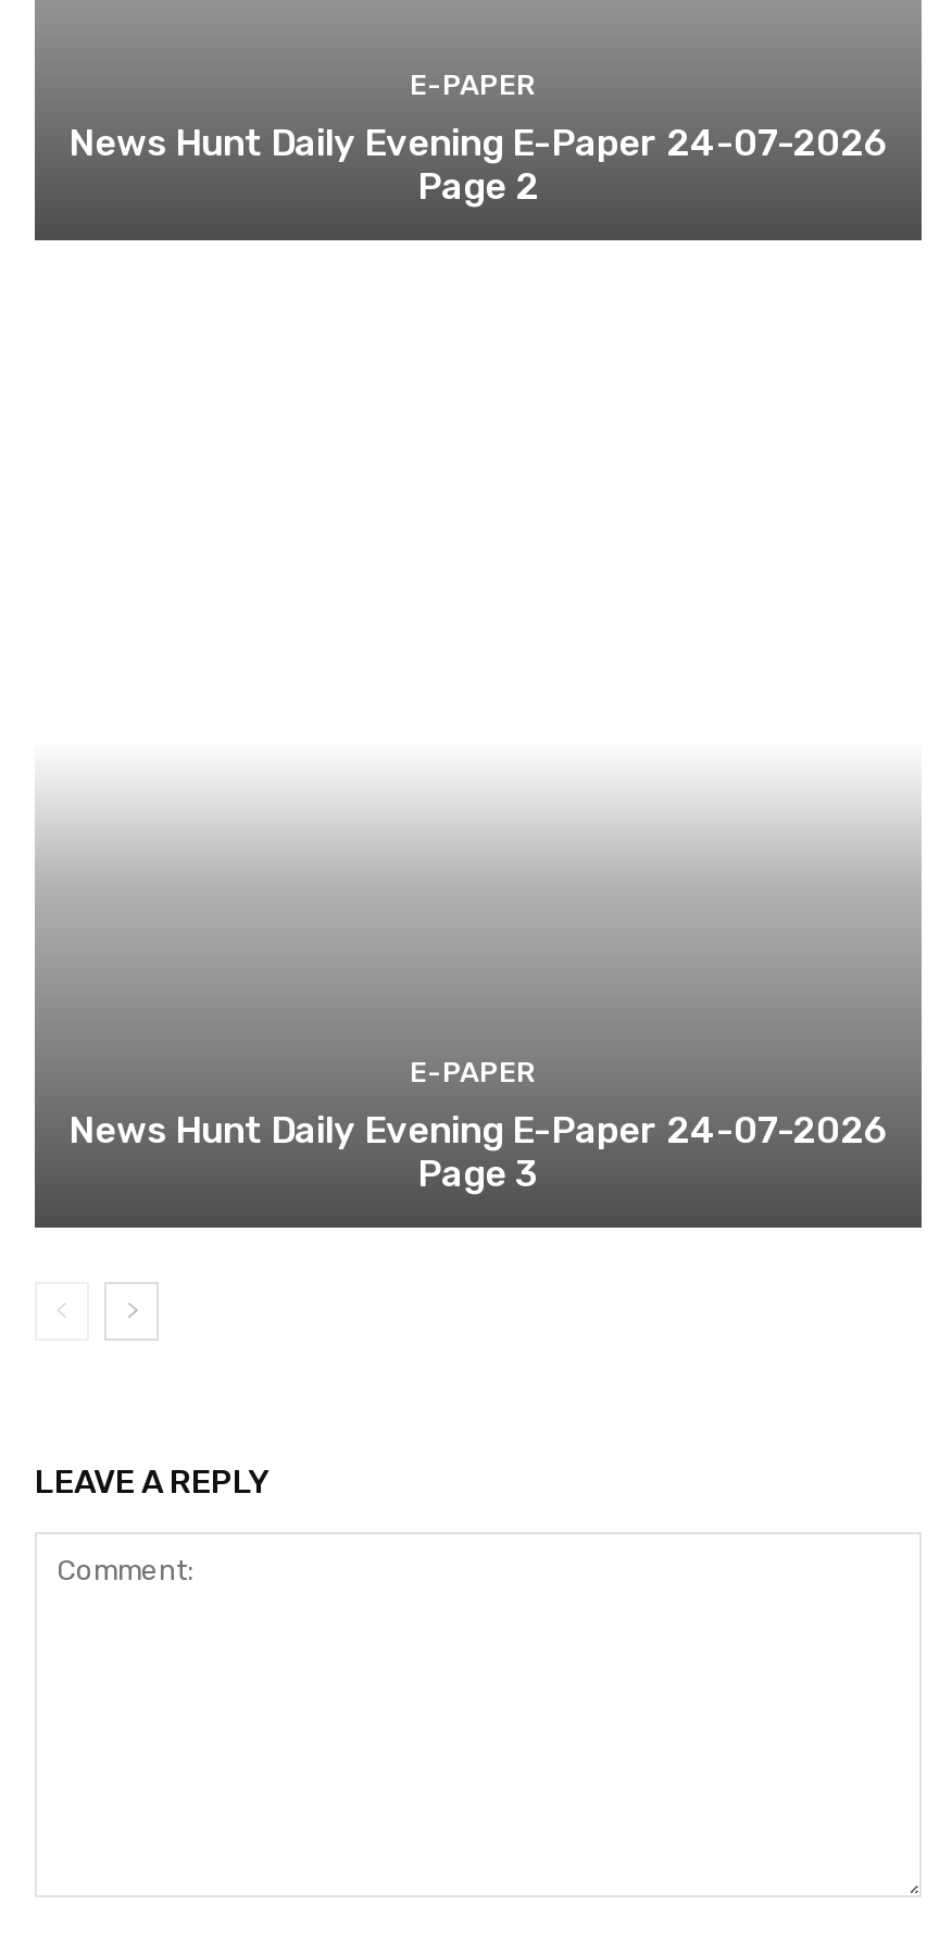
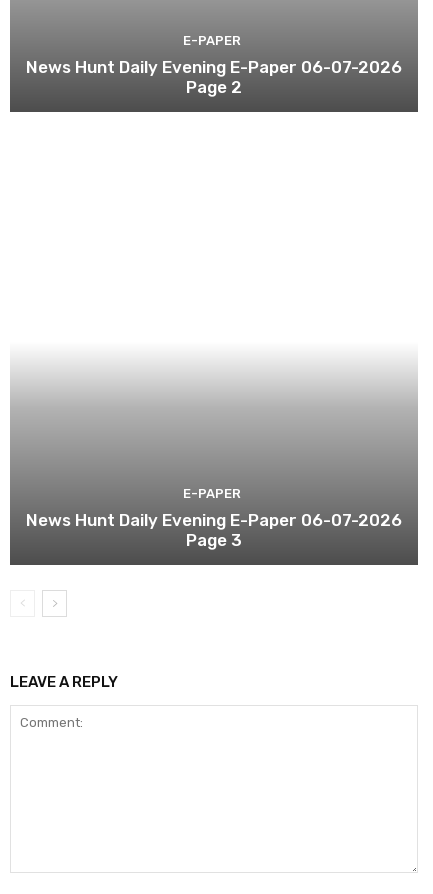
[68,121,888,164] News Hunt Daily Evening E-Paper 24-07-2026 -> [26,56,402,76] News Hunt Daily Evening E-Paper 06-07-2026
[68,1108,888,1151] News Hunt Daily Evening E-Paper 24-07-2026 -> [26,510,402,530] News Hunt Daily Evening E-Paper 06-07-2026

